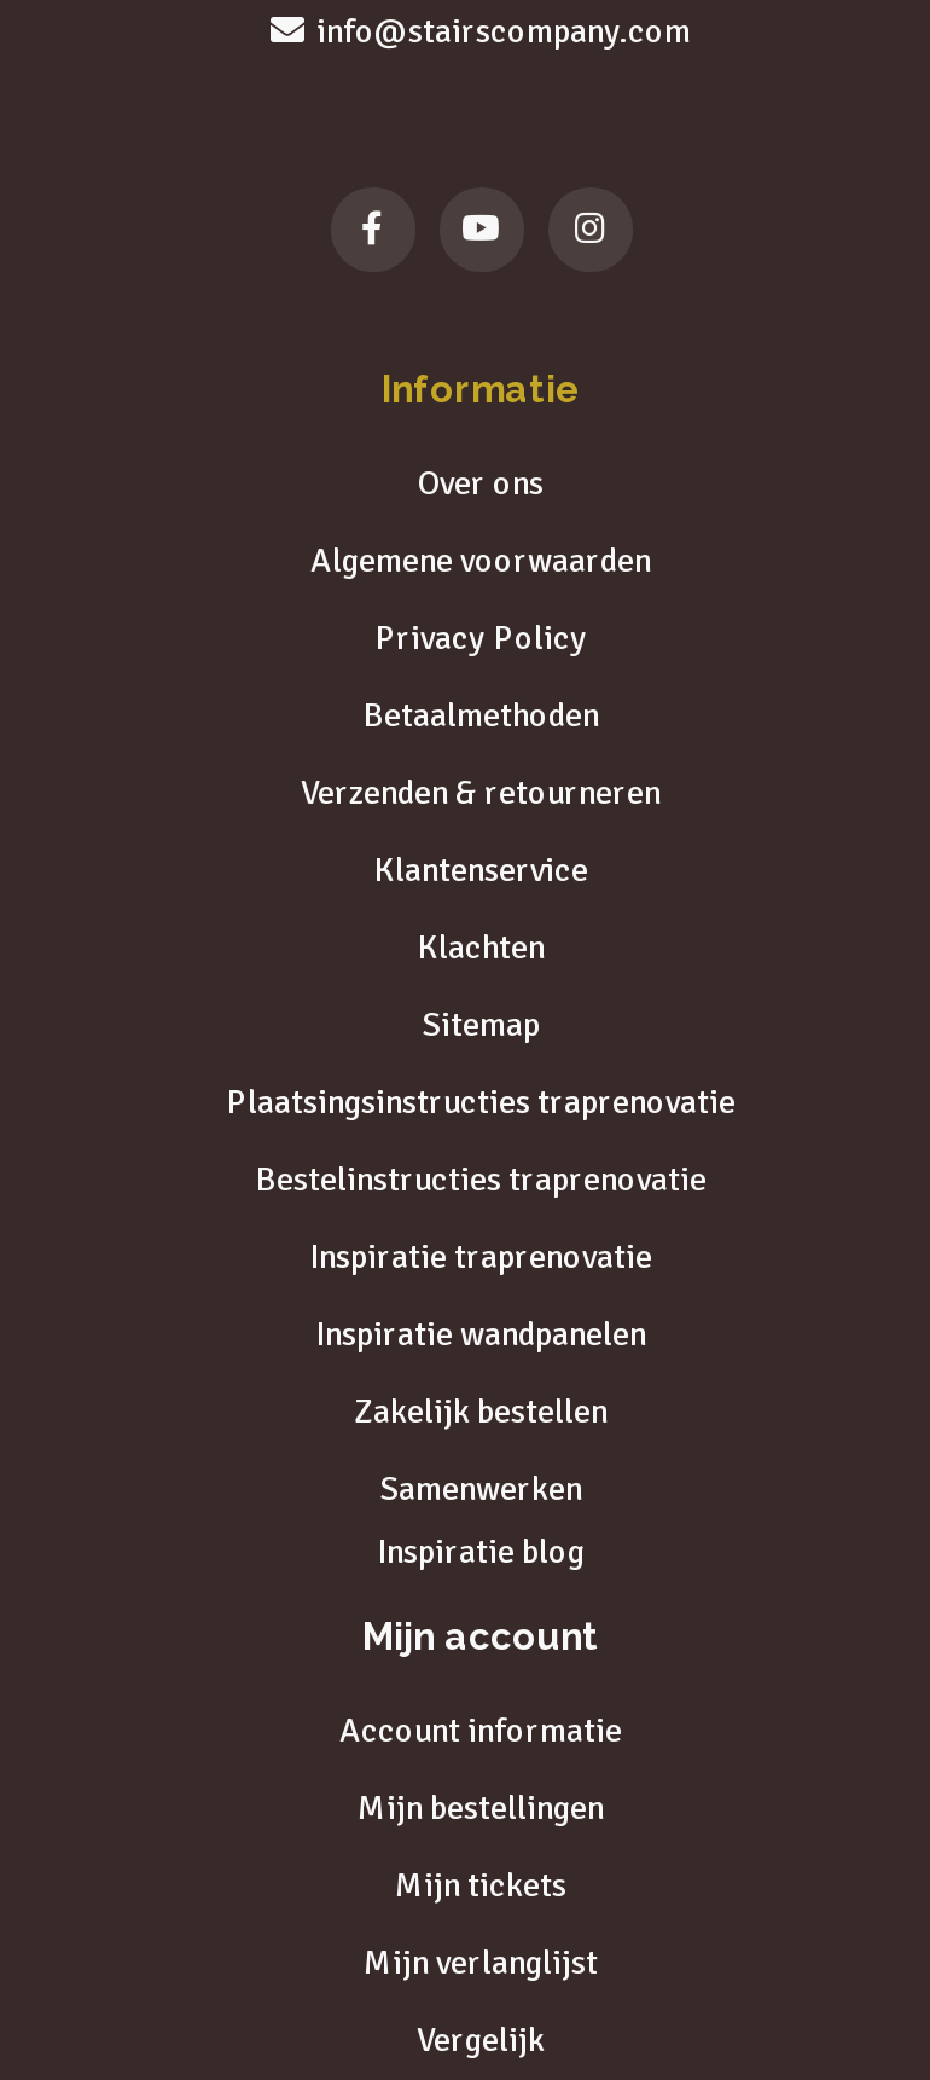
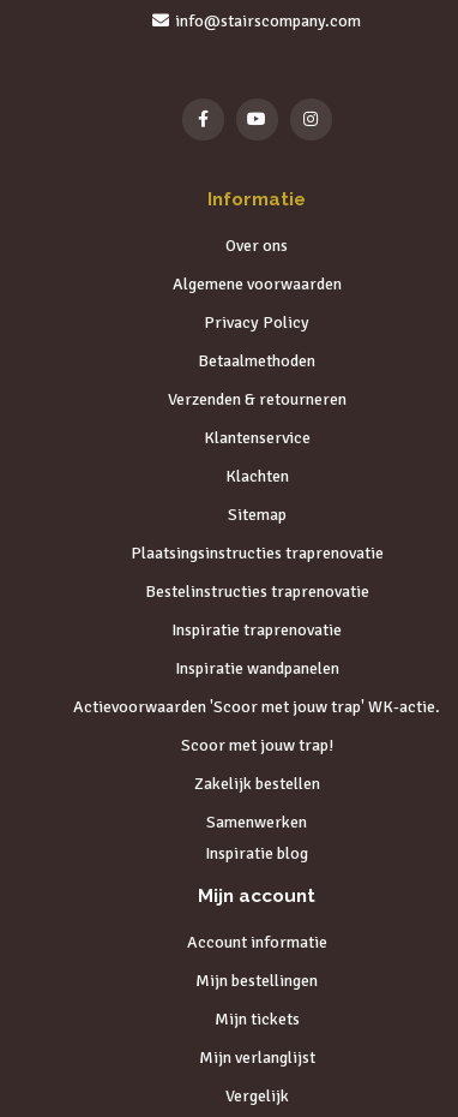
none -> [73,697,440,755] Actievoorwaarden 'Scoor met jouw trap' WK-actie. | Scoor met jouw trap!

